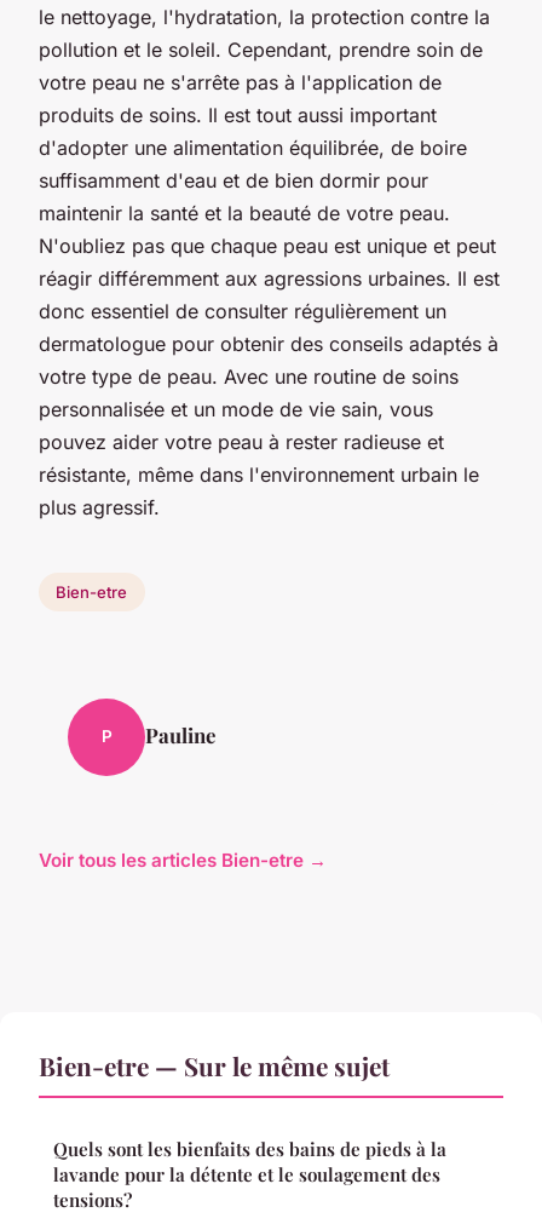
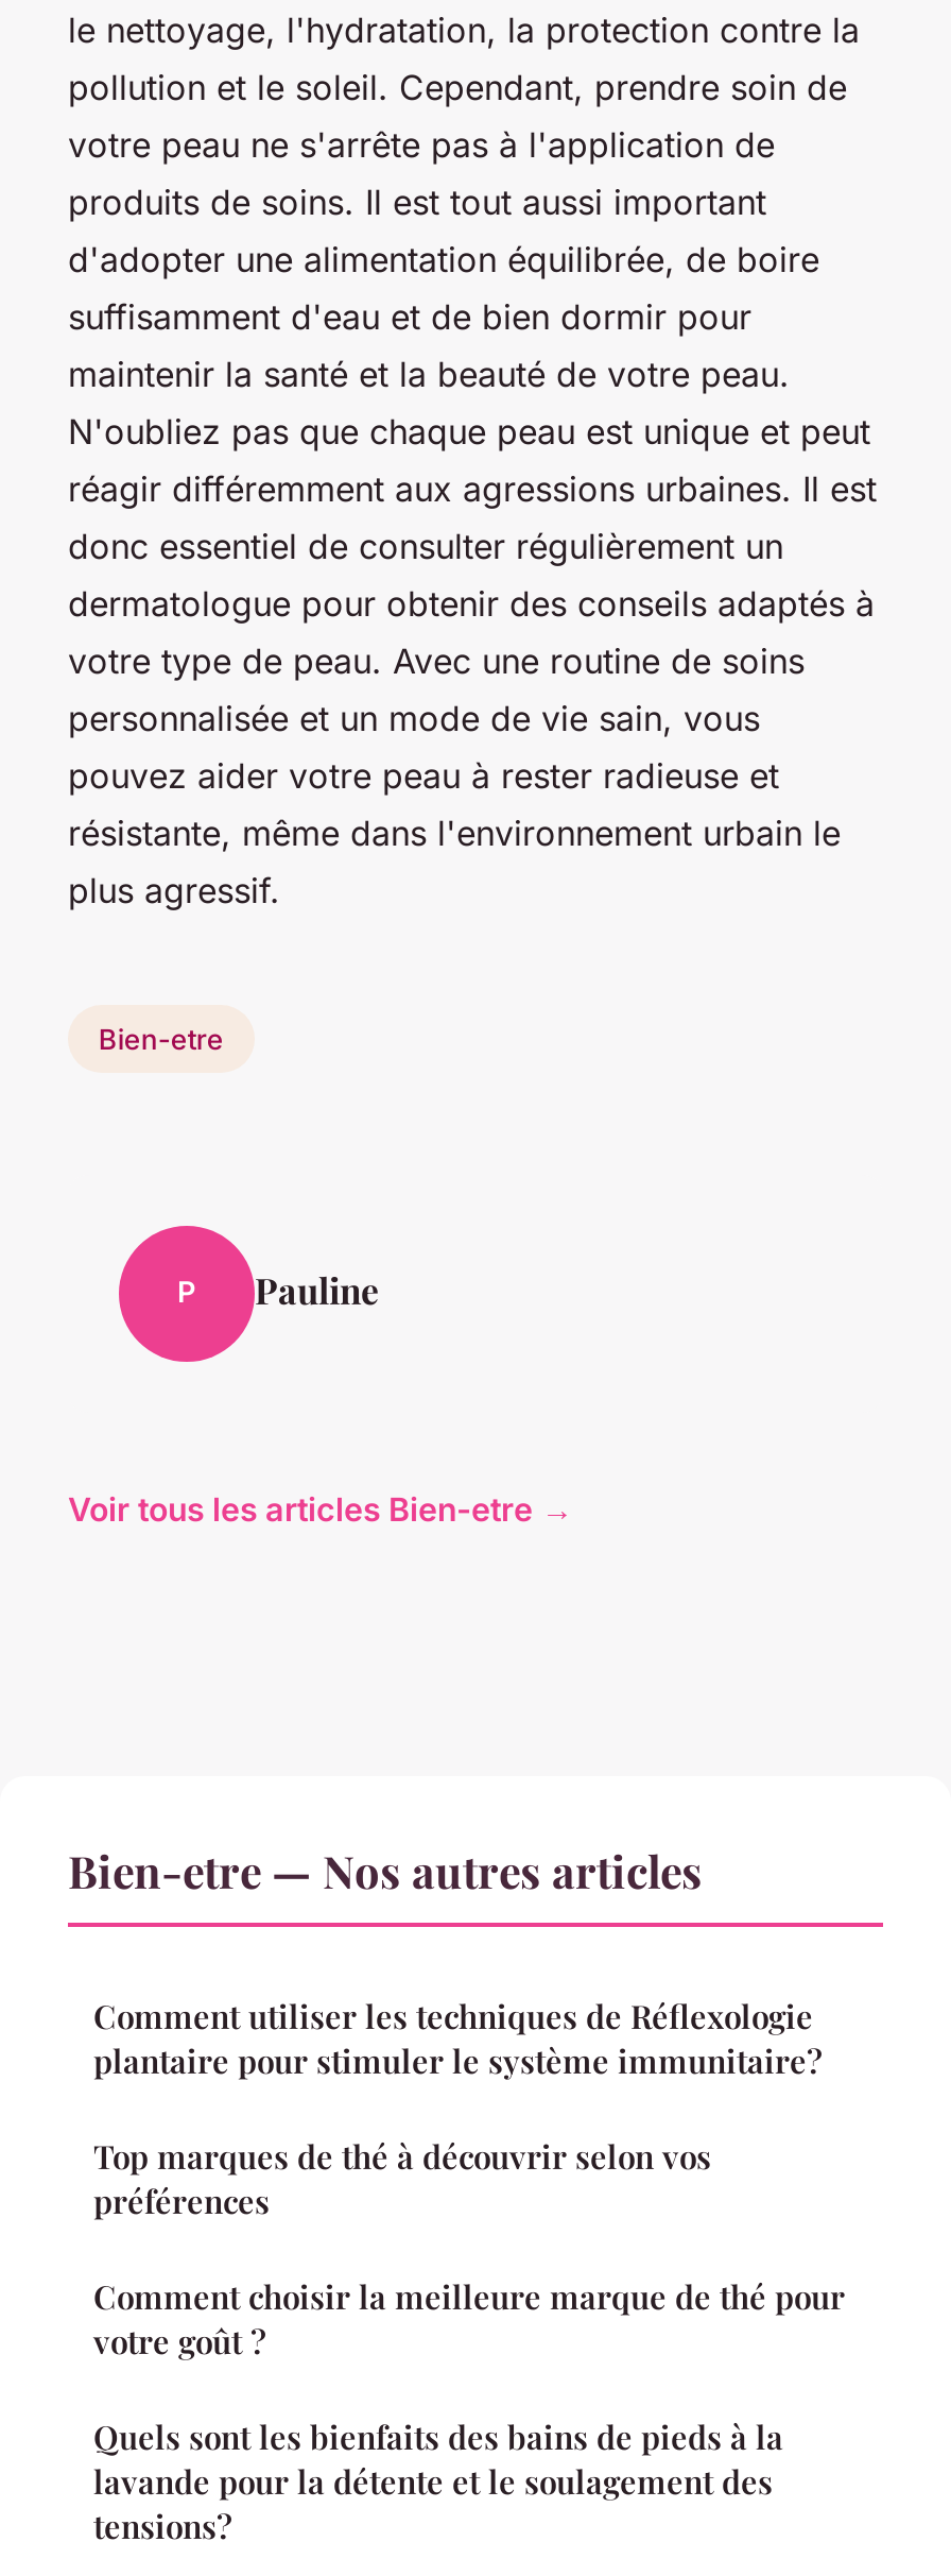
[39,1048,390,1082] Bien-etre — Sur le même sujet -> [68,1839,845,2362] Bien-etre — Nos autres articles | Comment utiliser les techniques de Réflexologie | plantaire pour stimuler le système immunitaire? | Top marques de thé à découvrir selon vos | préférences | Comment choisir la meilleure marque de thé pour | votre goût ?

